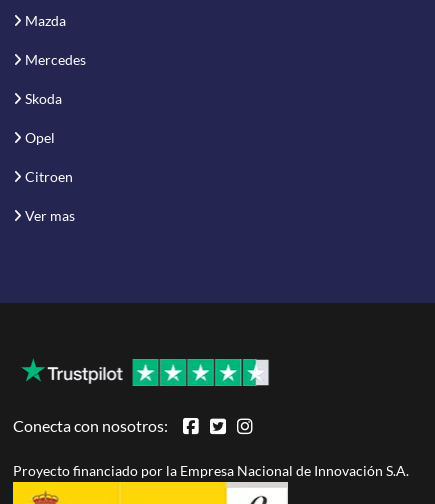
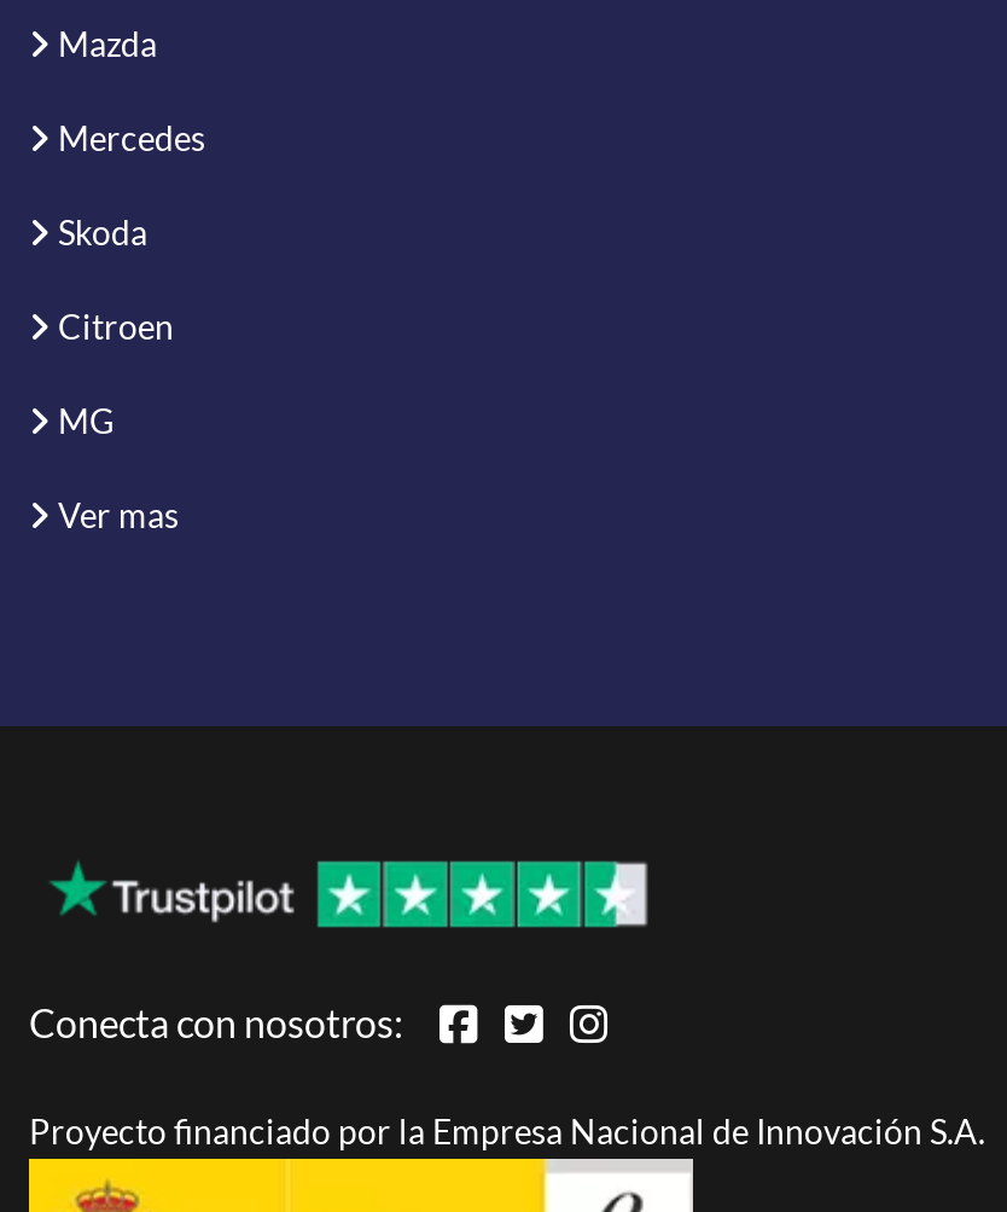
[25,129,55,146] Opel -> none
moved [25,168,73,185] -> [58,307,174,348]: Citroen
none -> [58,401,113,442] MG

